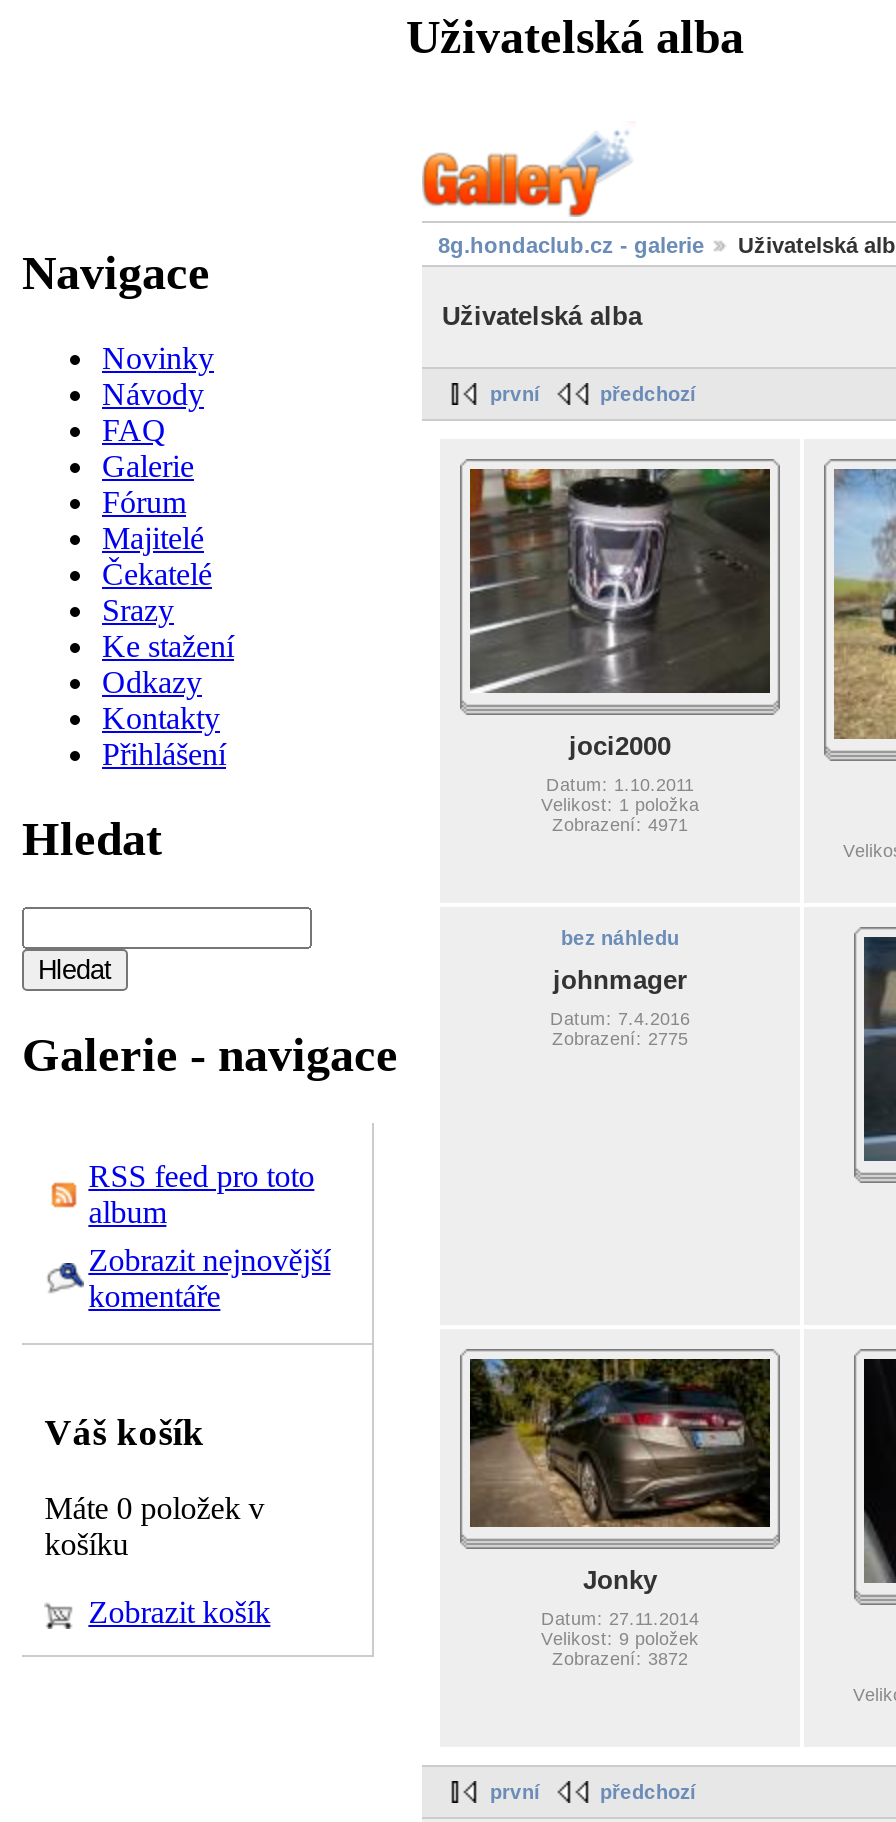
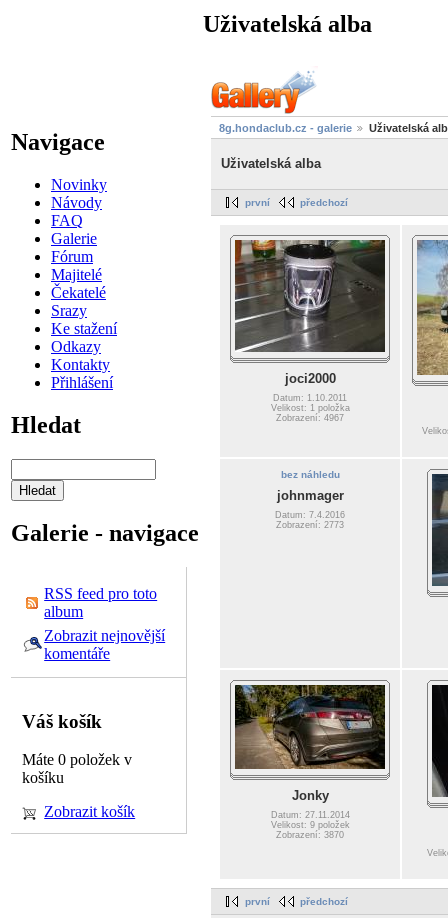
[552,816,688,836] Zobrazení: 4971 -> [276,413,344,423] Zobrazení: 4967
[552,1030,688,1050] Zobrazení: 2775 -> [276,520,344,530] Zobrazení: 2773
[552,1650,688,1670] Zobrazení: 3872 -> [276,830,344,840] Zobrazení: 3870

